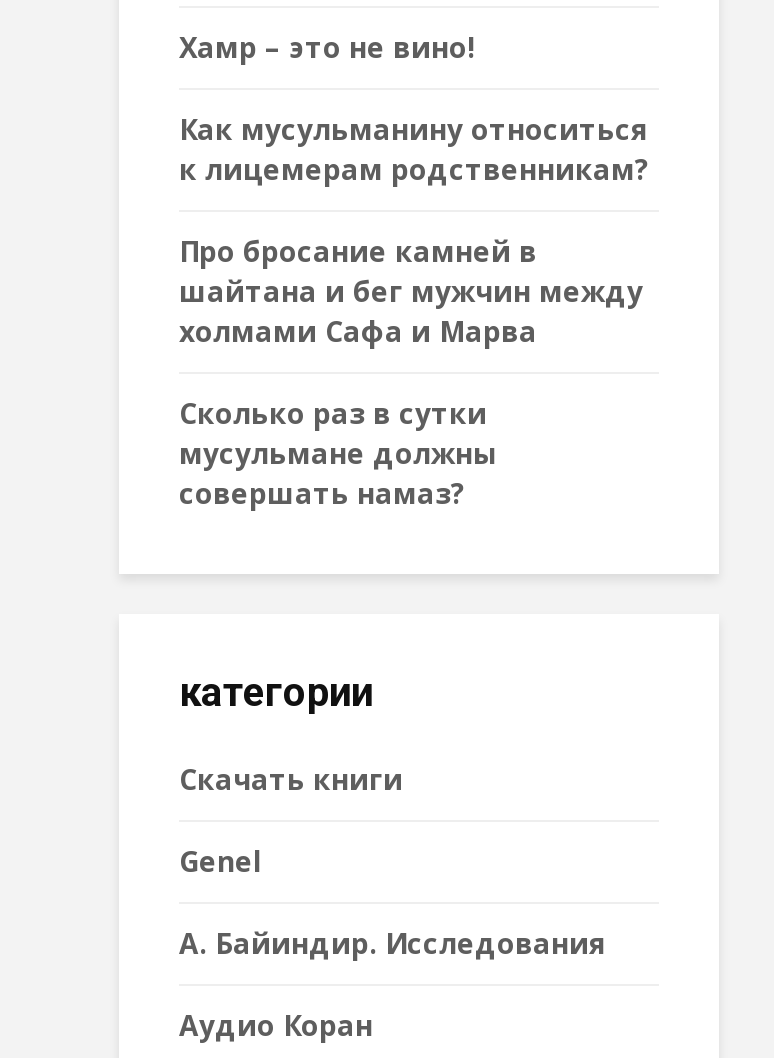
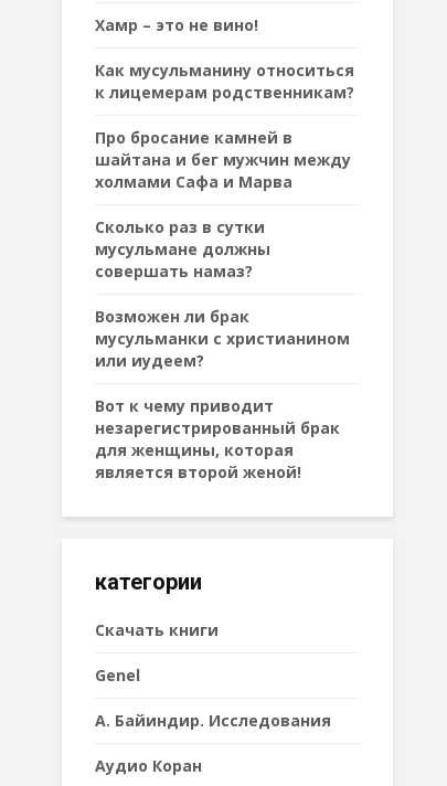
none -> [95,306,350,482] Возможен ли брак | мусульманки с христианином | или иудеем? | Вот к чему приводит | незарегистрированный брак | для женщины, которая | является второй женой!

